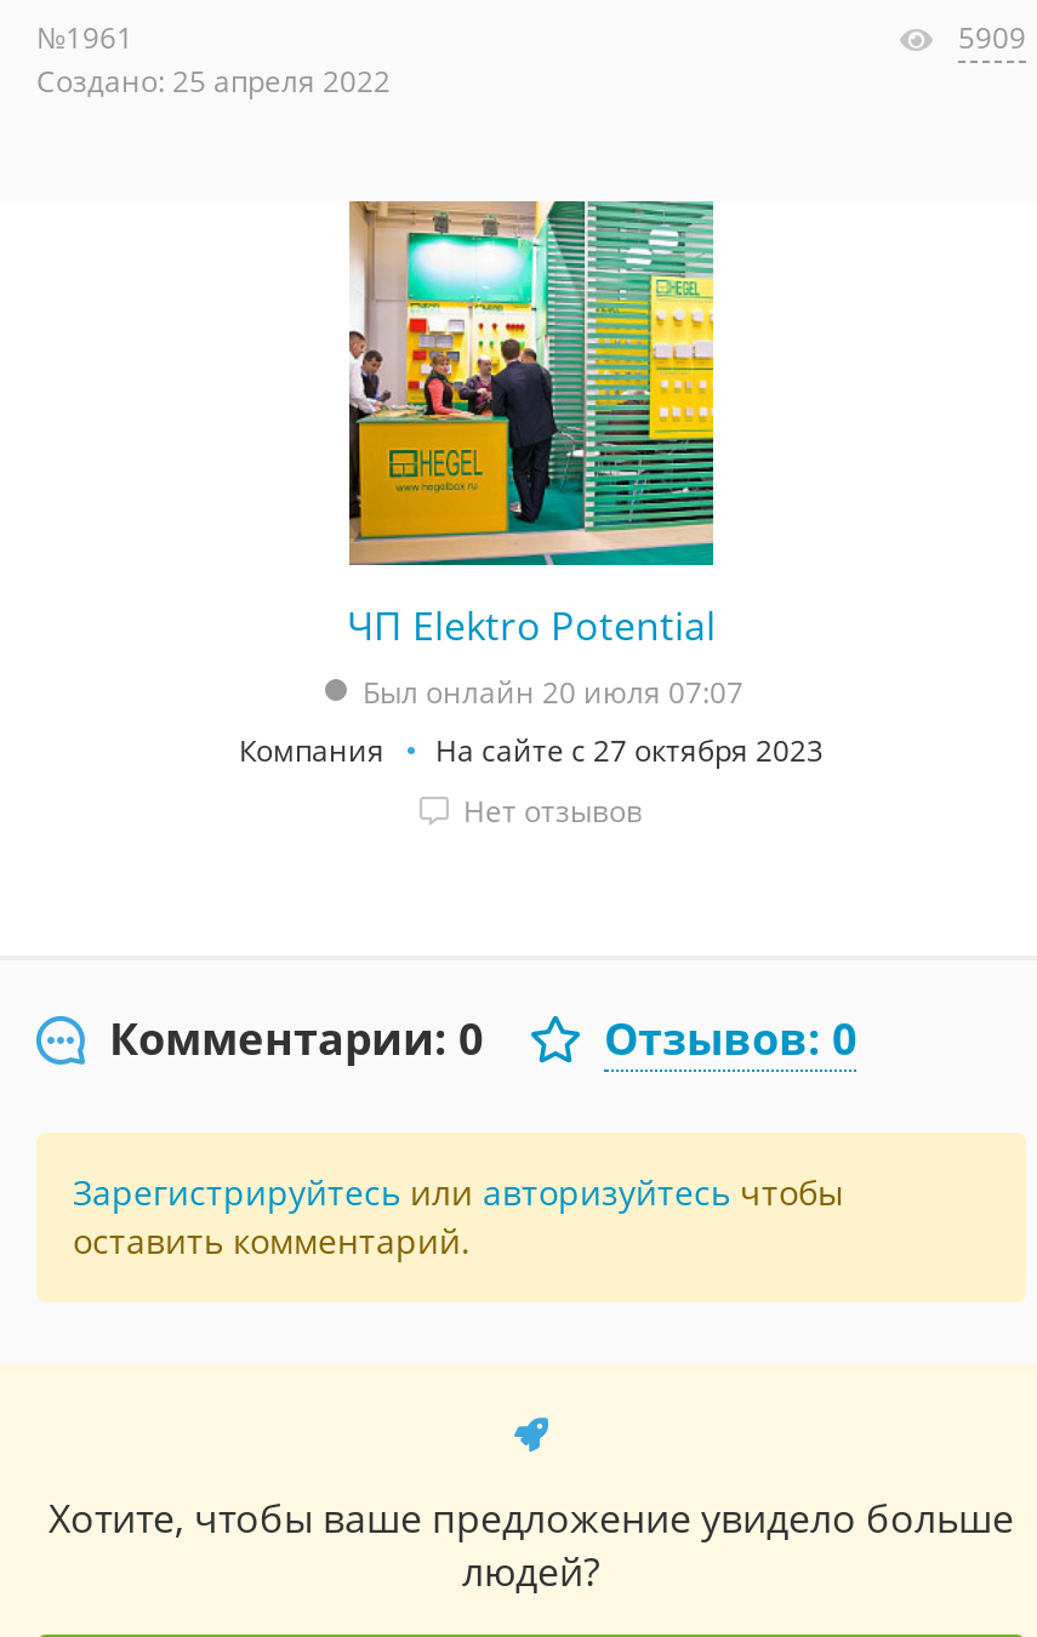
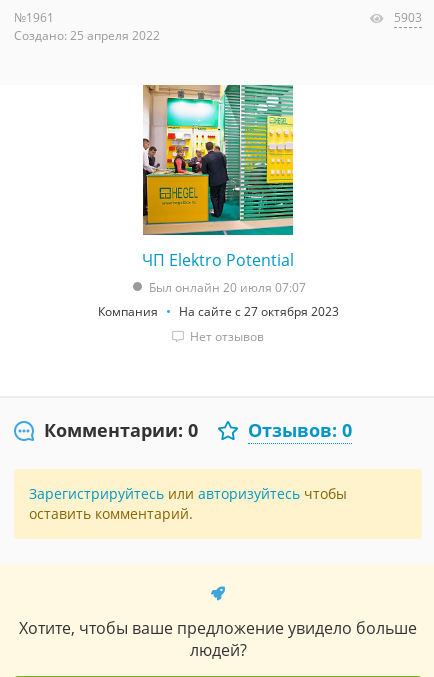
[958,17,1026,58] 5909 -> [394,9,422,26] 5903

